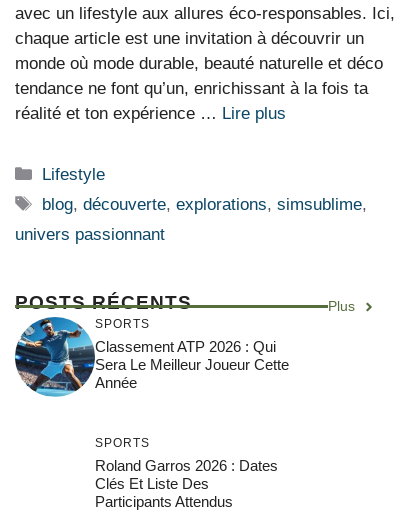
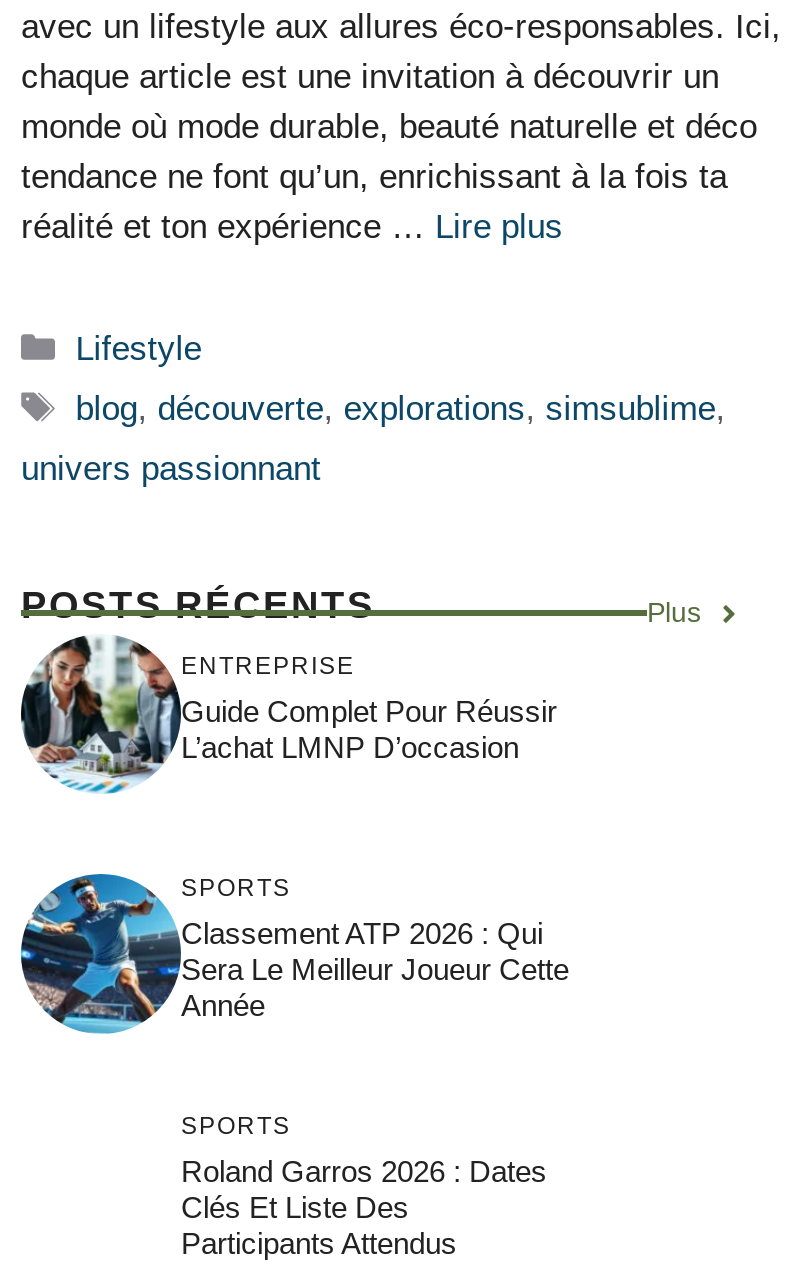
none -> [19,636,557,790] [image] | ENTREPRISE | Guide Complet Pour Réussir | L’achat LMNP D’occasion

